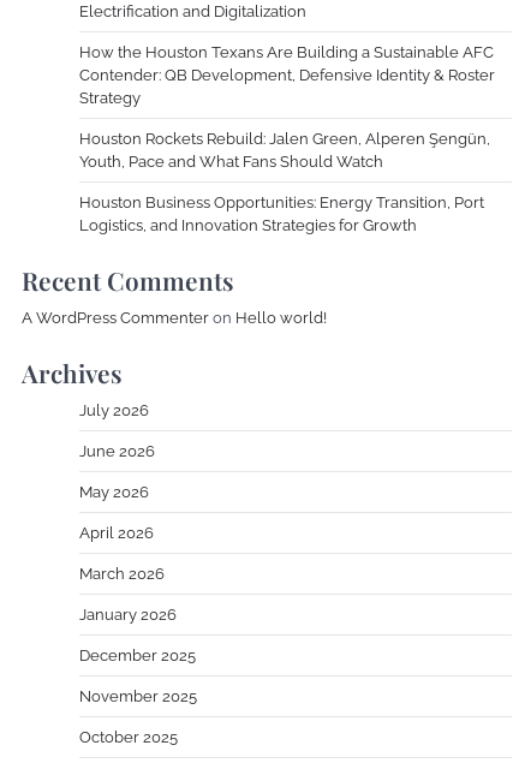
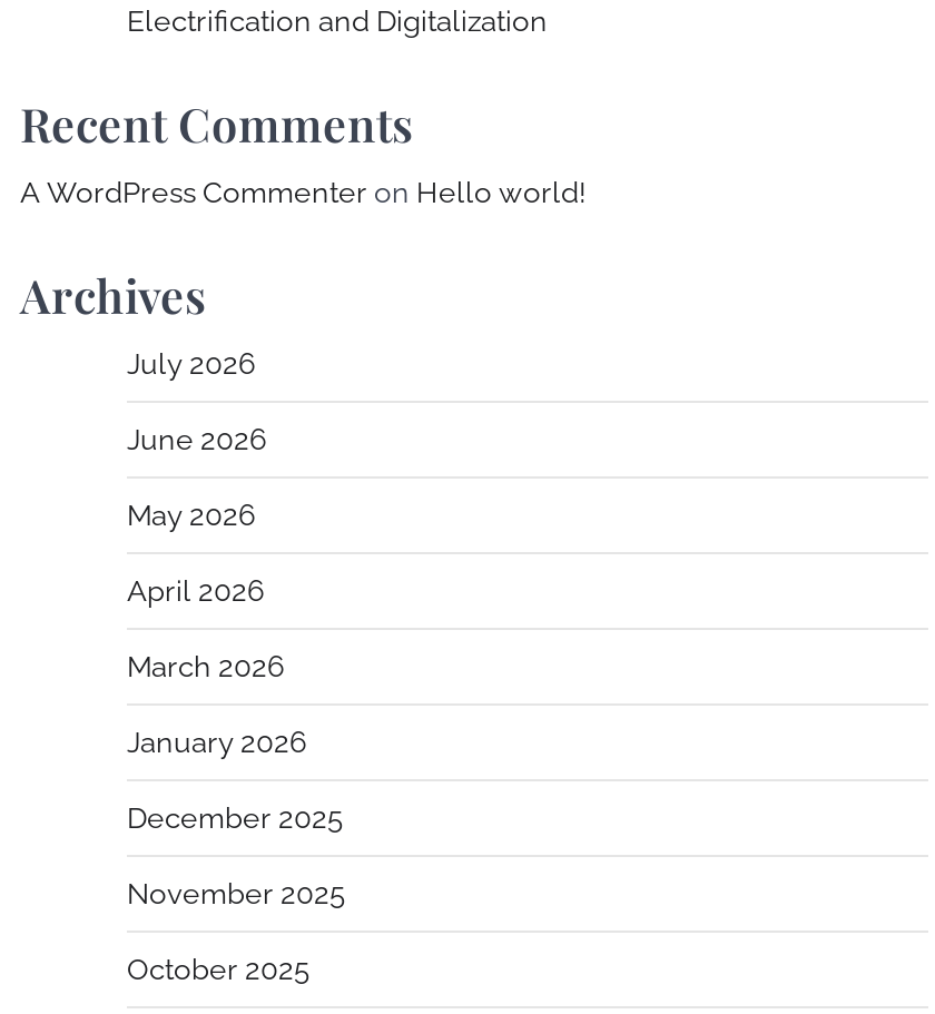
[79,44,495,235] How the Houston Texans Are Building a Sustainable AFC | Contender: QB Development, Defensive Identity & Roster | Strategy | Houston Rockets Rebuild: Jalen Green, Alperen Şengün, | Youth, Pace and What Fans Should Watch | Houston Business Opportunities: Energy Transition, Port | Logistics, and Innovation Strategies for Growth -> none

